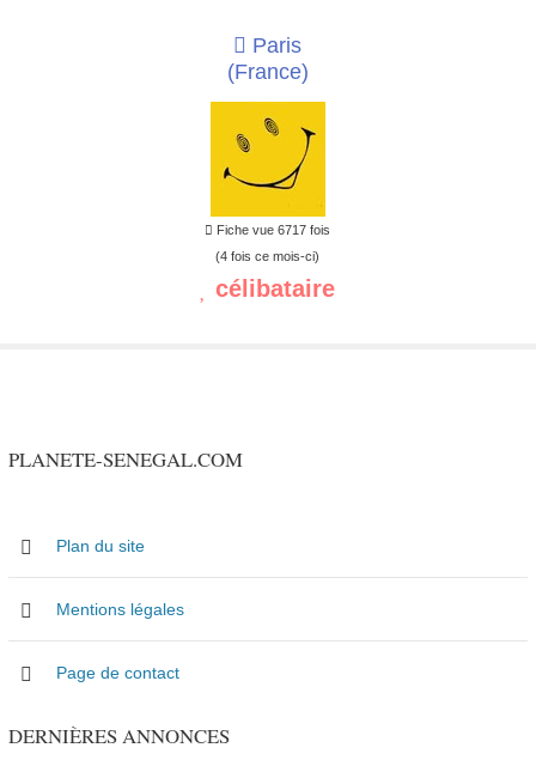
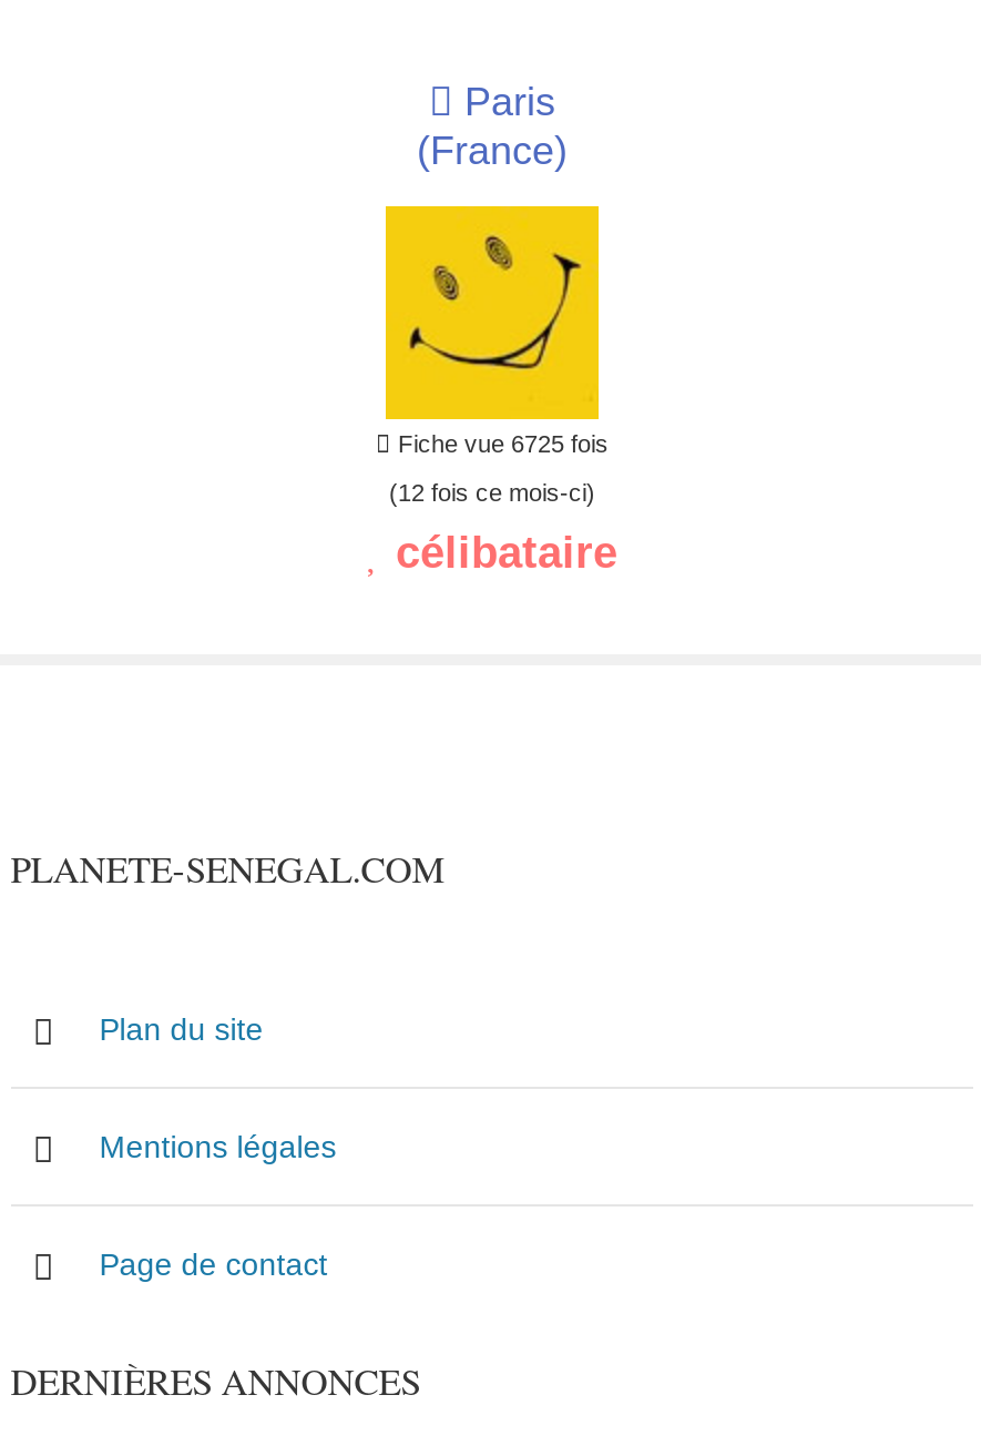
[214,223,331,237] Fiche vue 6717 fois -> [391,430,609,457] Fiche vue 6725 fois
[216,249,320,263] (4 fois ce mois-ci) -> [389,479,595,506] (12 fois ce mois-ci)

